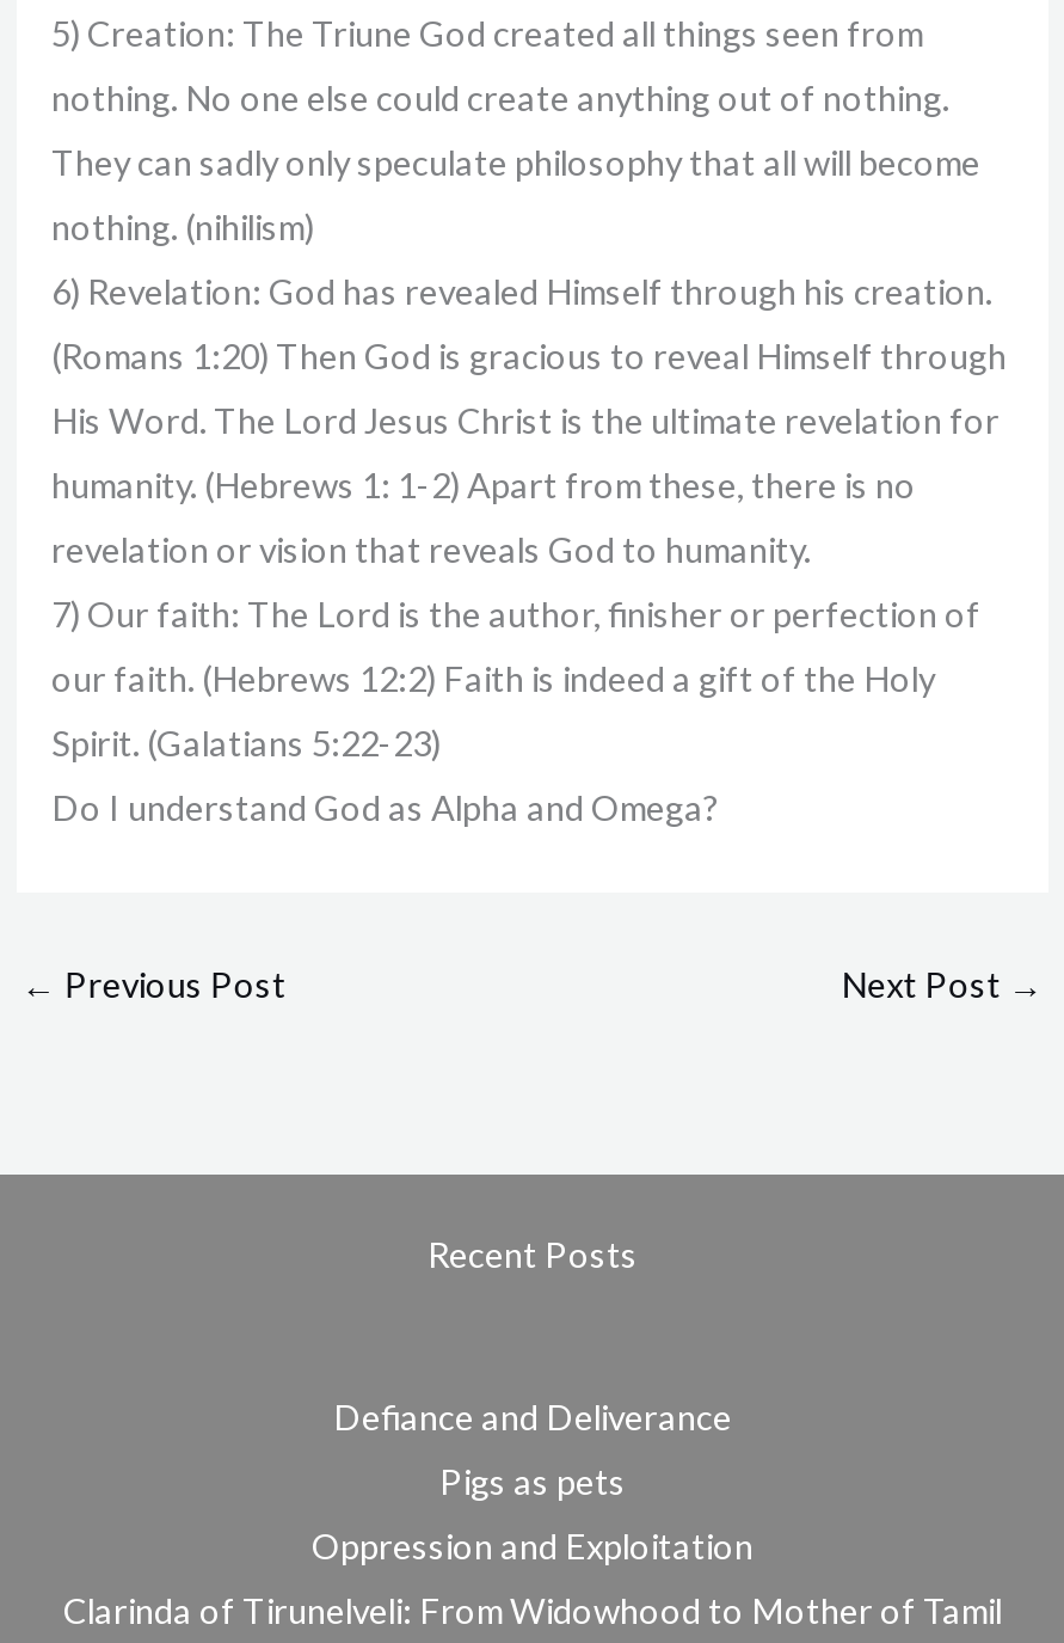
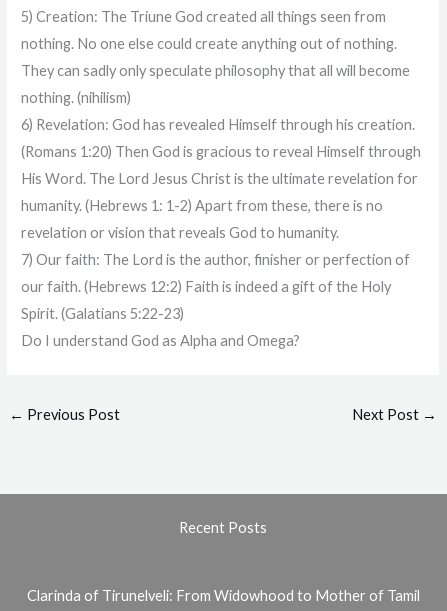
[312,1396,754,1566] Defiance and Deliverance | Pigs as pets | Oppression and Exploitation -> none

